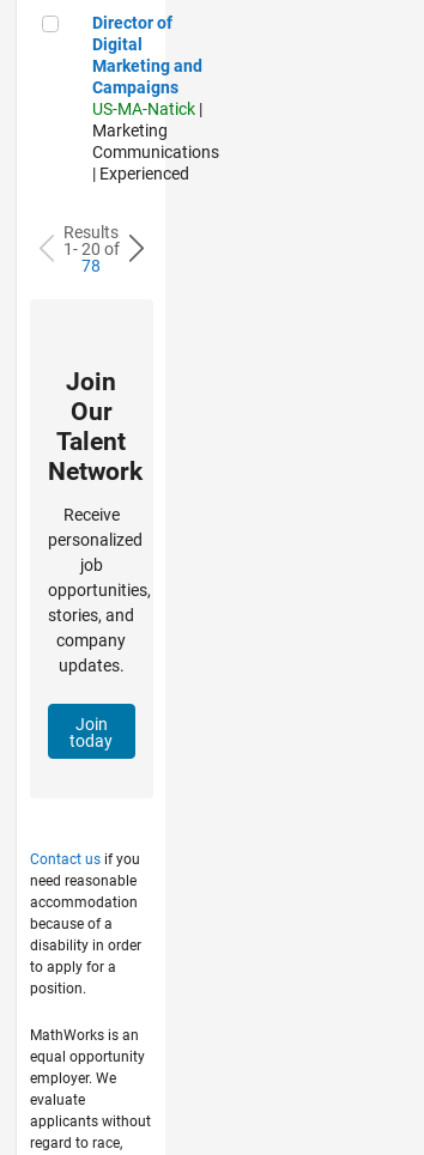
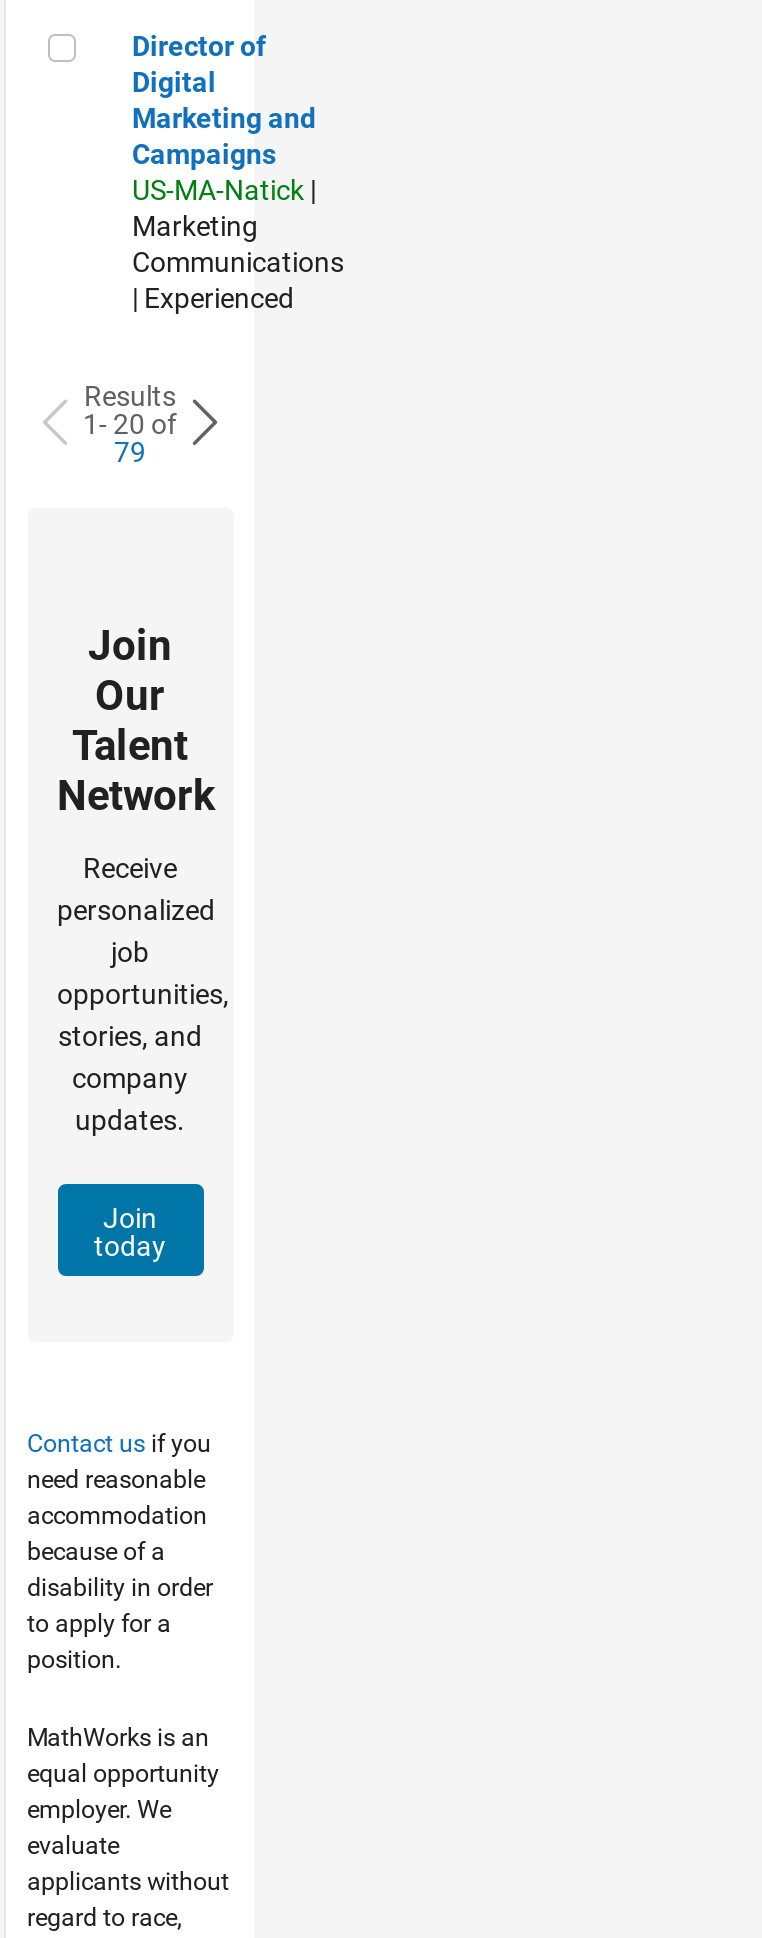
[81,256,101,275] 78 -> [114,436,146,468] 79

